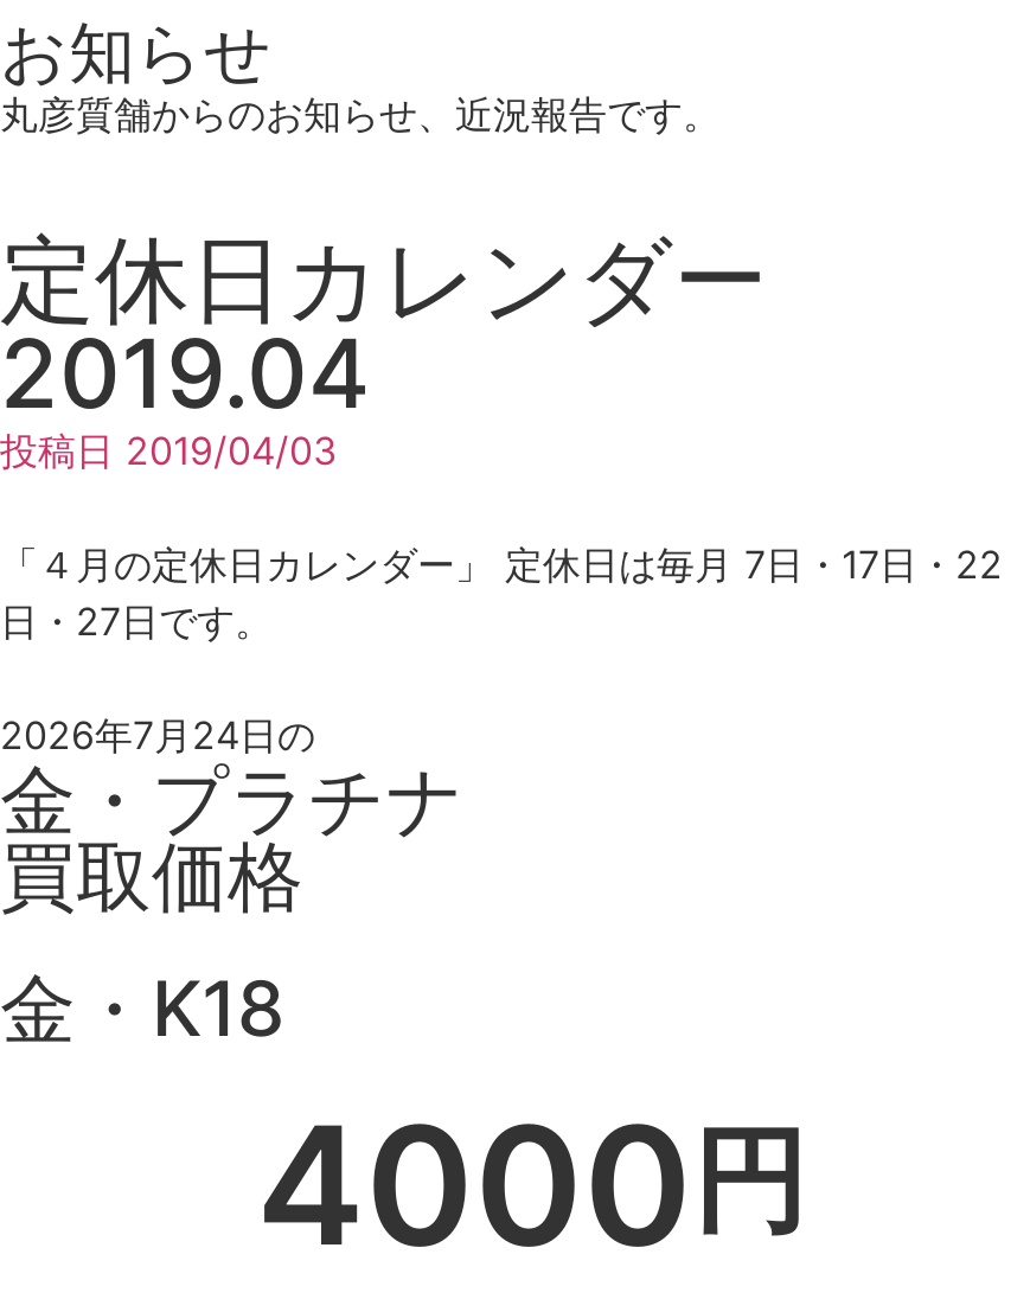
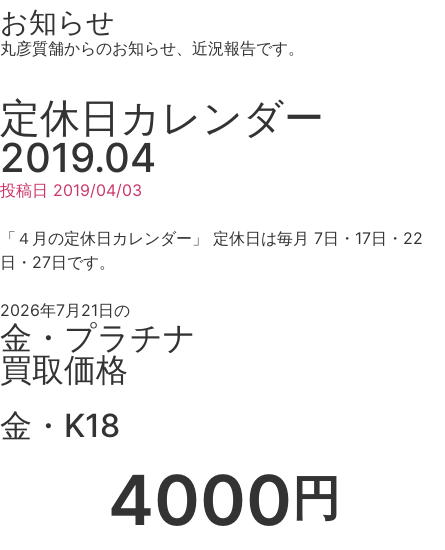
[0,711,315,759] 2026年7月24日の -> [0,300,130,320] 2026年7月21日の

